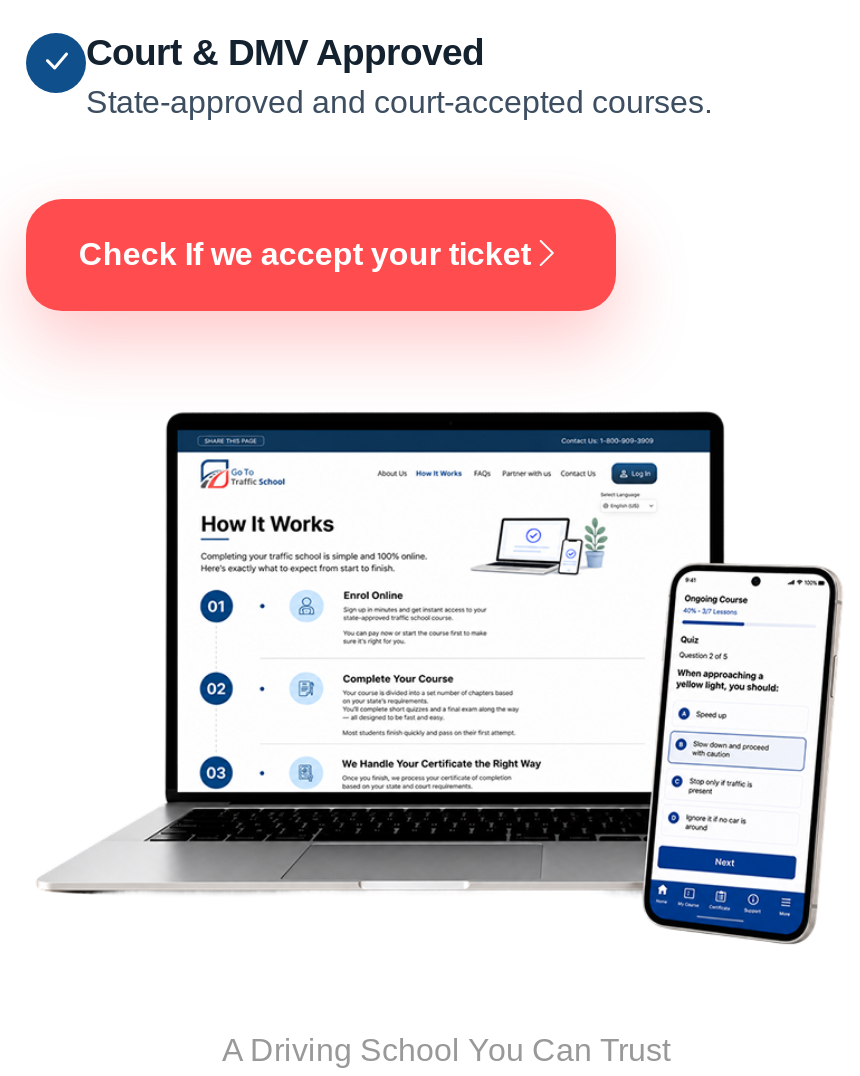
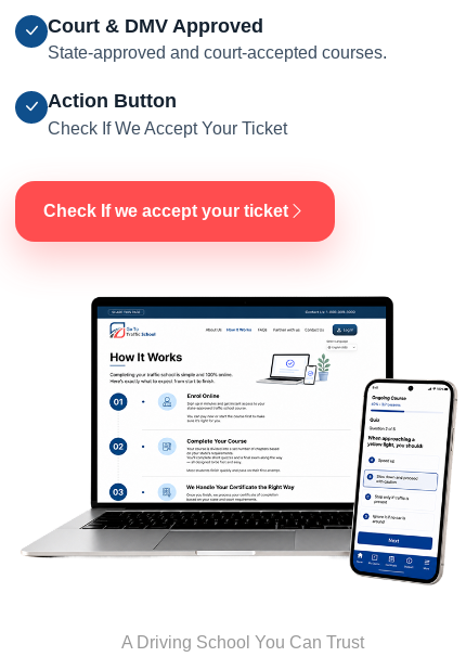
none -> [48,89,287,138] Action Button | Check If We Accept Your Ticket

